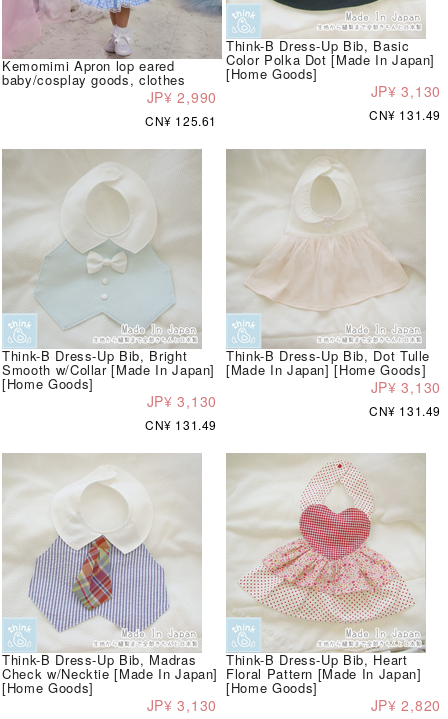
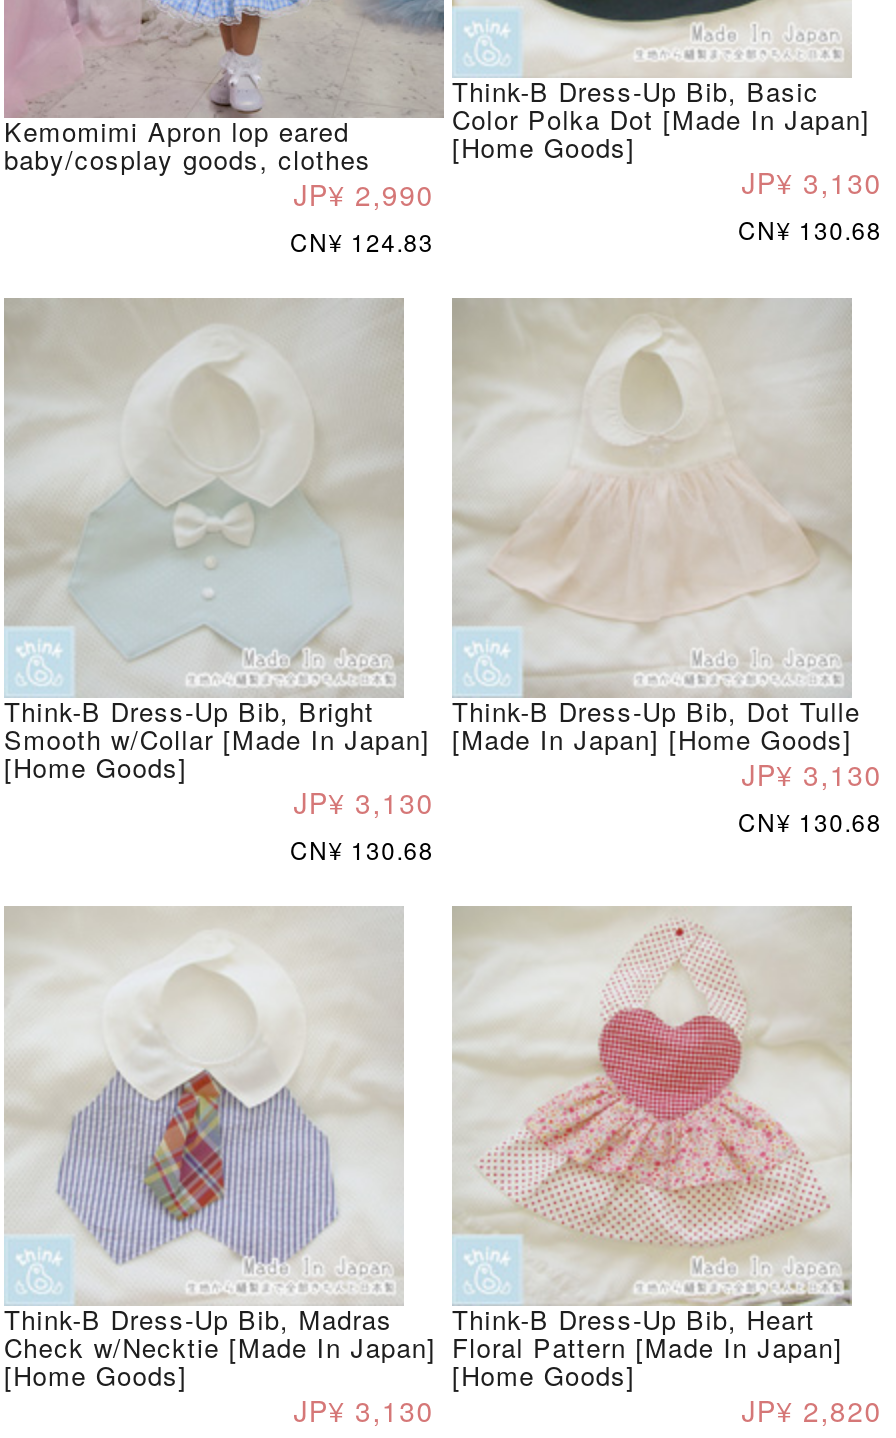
[369,106,441,123] CN¥ 131.49 -> [738,212,882,246] CN¥ 130.68
[145,112,217,129] CN¥ 125.61 -> [290,224,434,258] CN¥ 124.83
[369,402,441,419] CN¥ 131.49 -> [738,804,882,838] CN¥ 130.68
[145,416,217,433] CN¥ 131.49 -> [290,832,434,866] CN¥ 130.68

